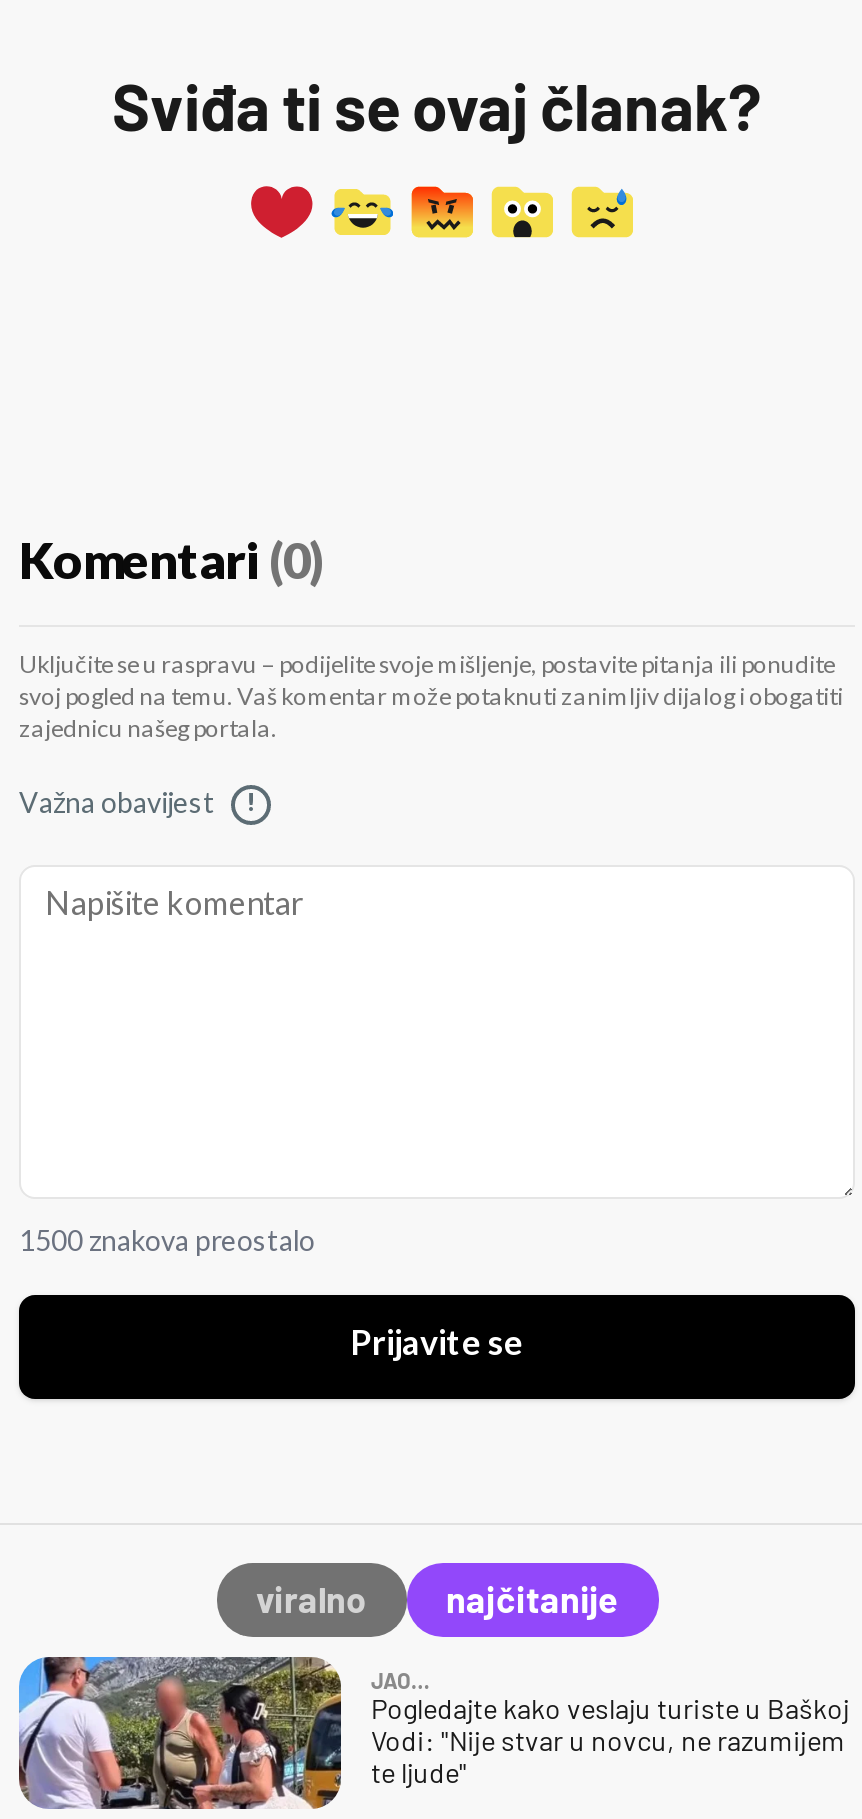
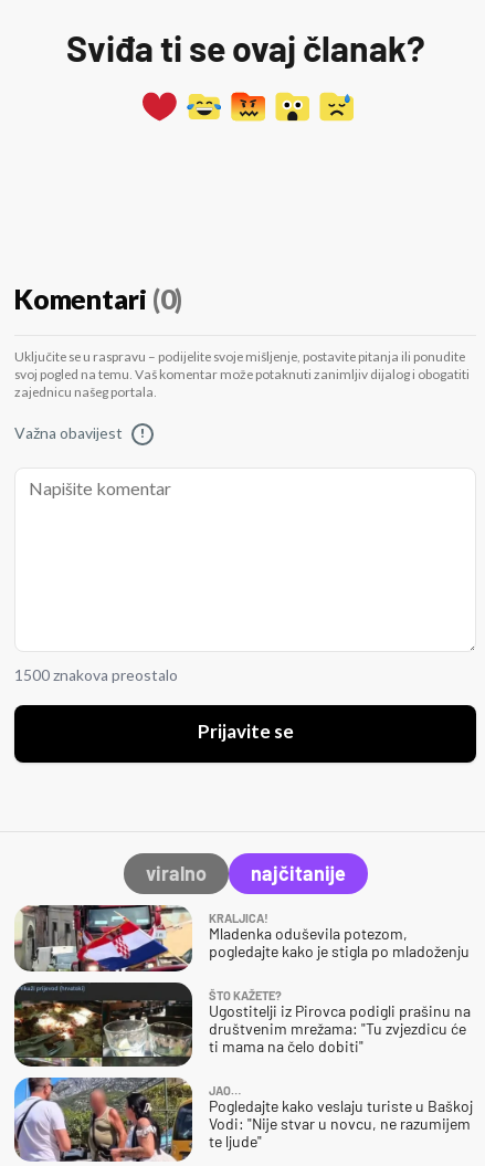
none -> [13,904,471,1056] [image] | KRALJICA! | Mladenka oduševila potezom, | pogledajte kako je stigla po mladoženju | ŠTO KAŽETE? | Ugostitelji iz Pirovca podigli prašinu na | društvenim mrežama: "Tu zvjezdicu će | ti mama na čelo dobiti"
none -> [13,981,193,1068] [image]

